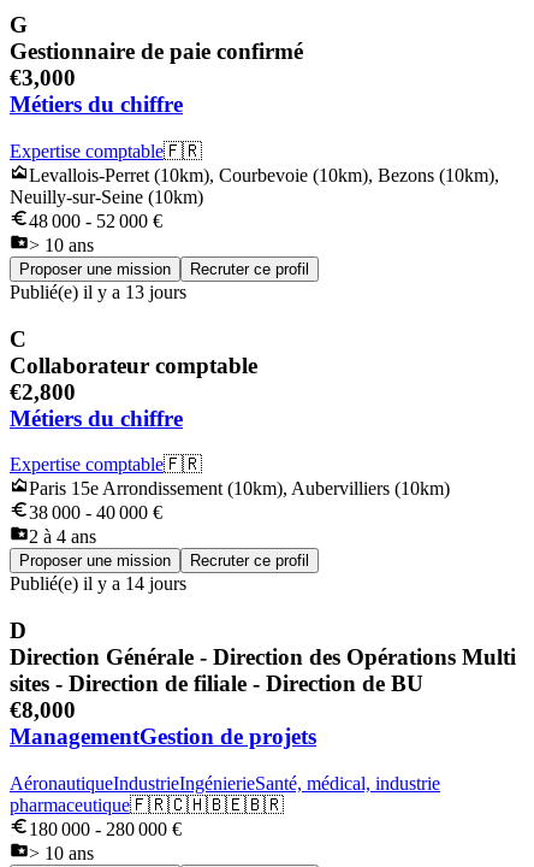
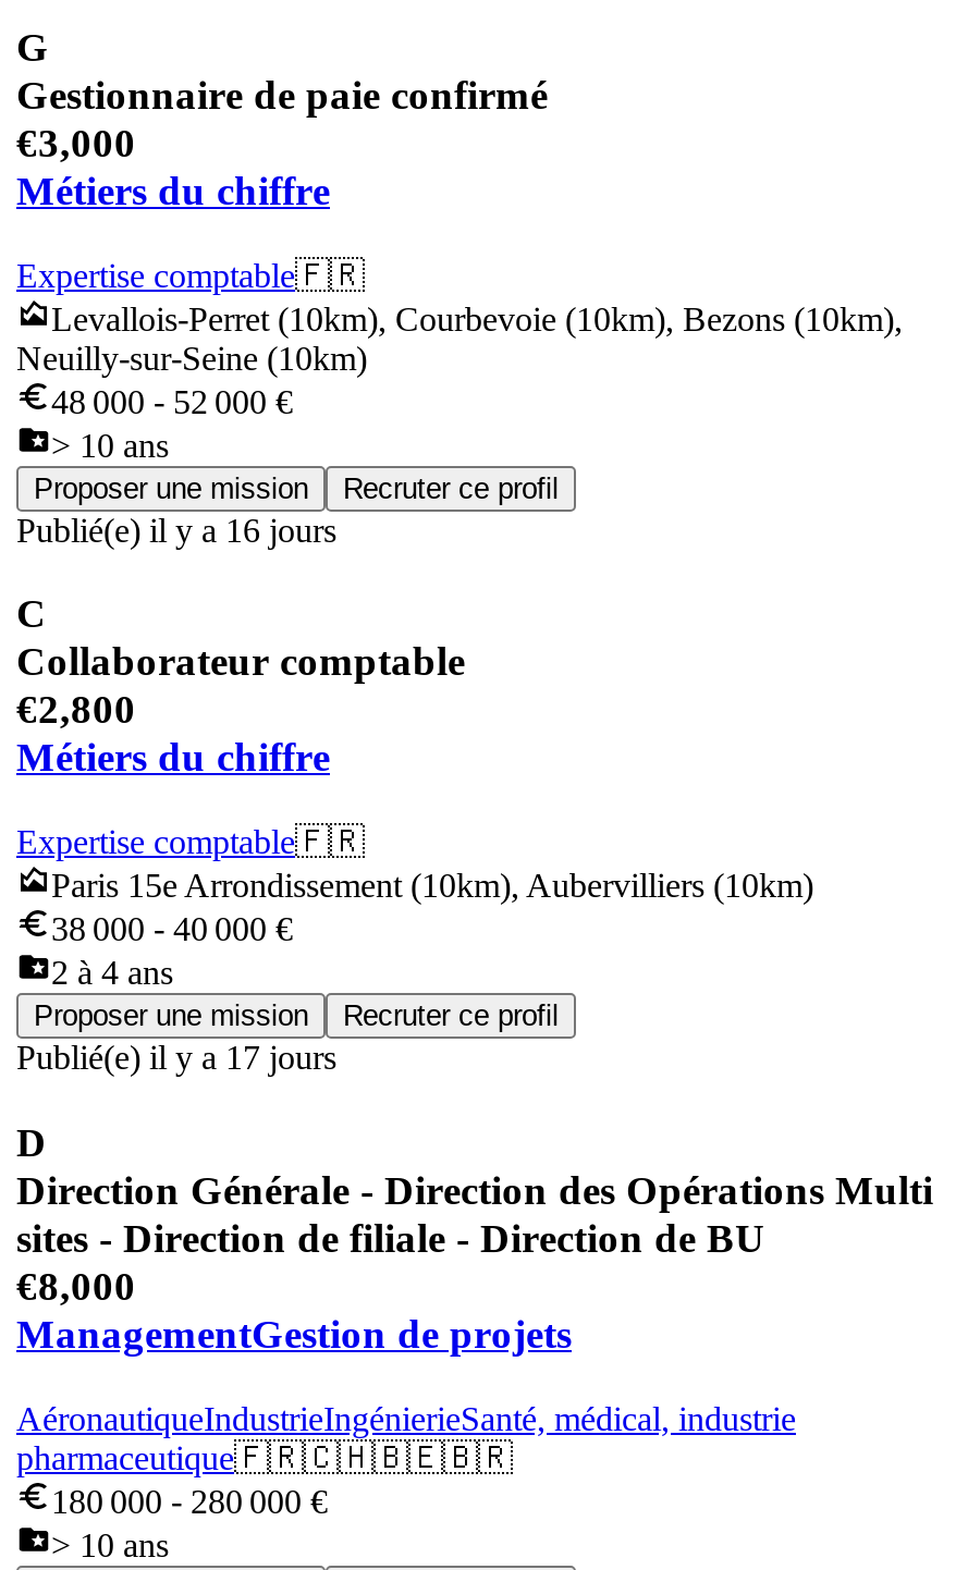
[10,282,186,302] Publié(e)il y a 13 jours -> [16,512,336,549] Publié(e)il y a 16 jours
[10,574,186,594] Publié(e)il y a 14 jours -> [16,1040,336,1077] Publié(e)il y a 17 jours

